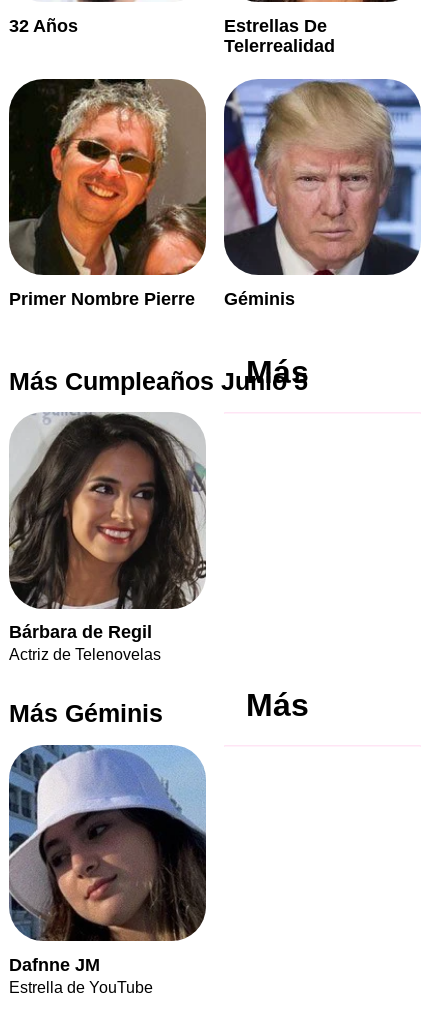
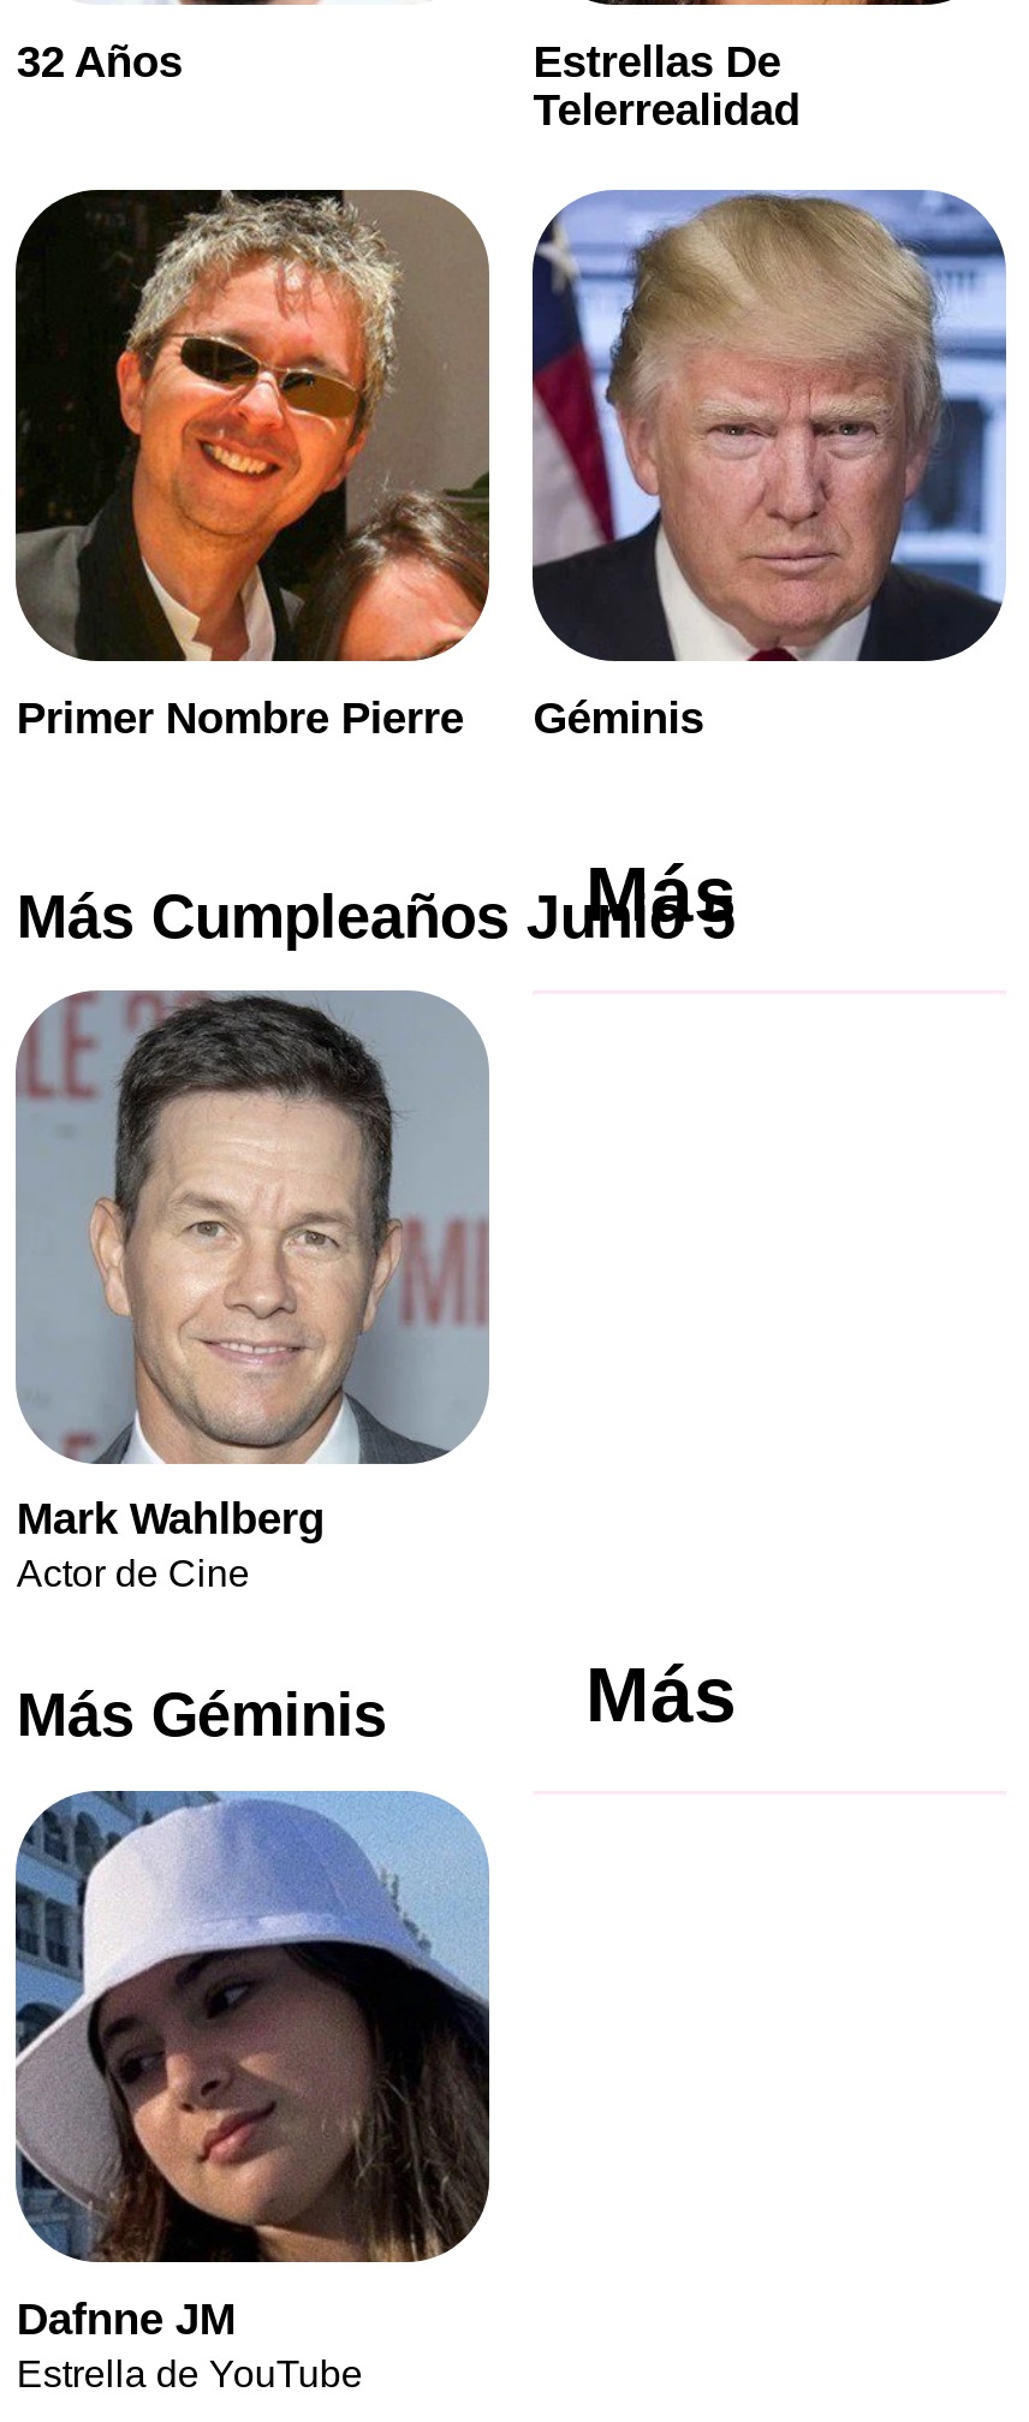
[9,413,206,663] [image] | Bárbara de Regil | Actriz de Telenovelas -> [16,990,489,1594] [image] | Mark Wahlberg | Actor de Cine

